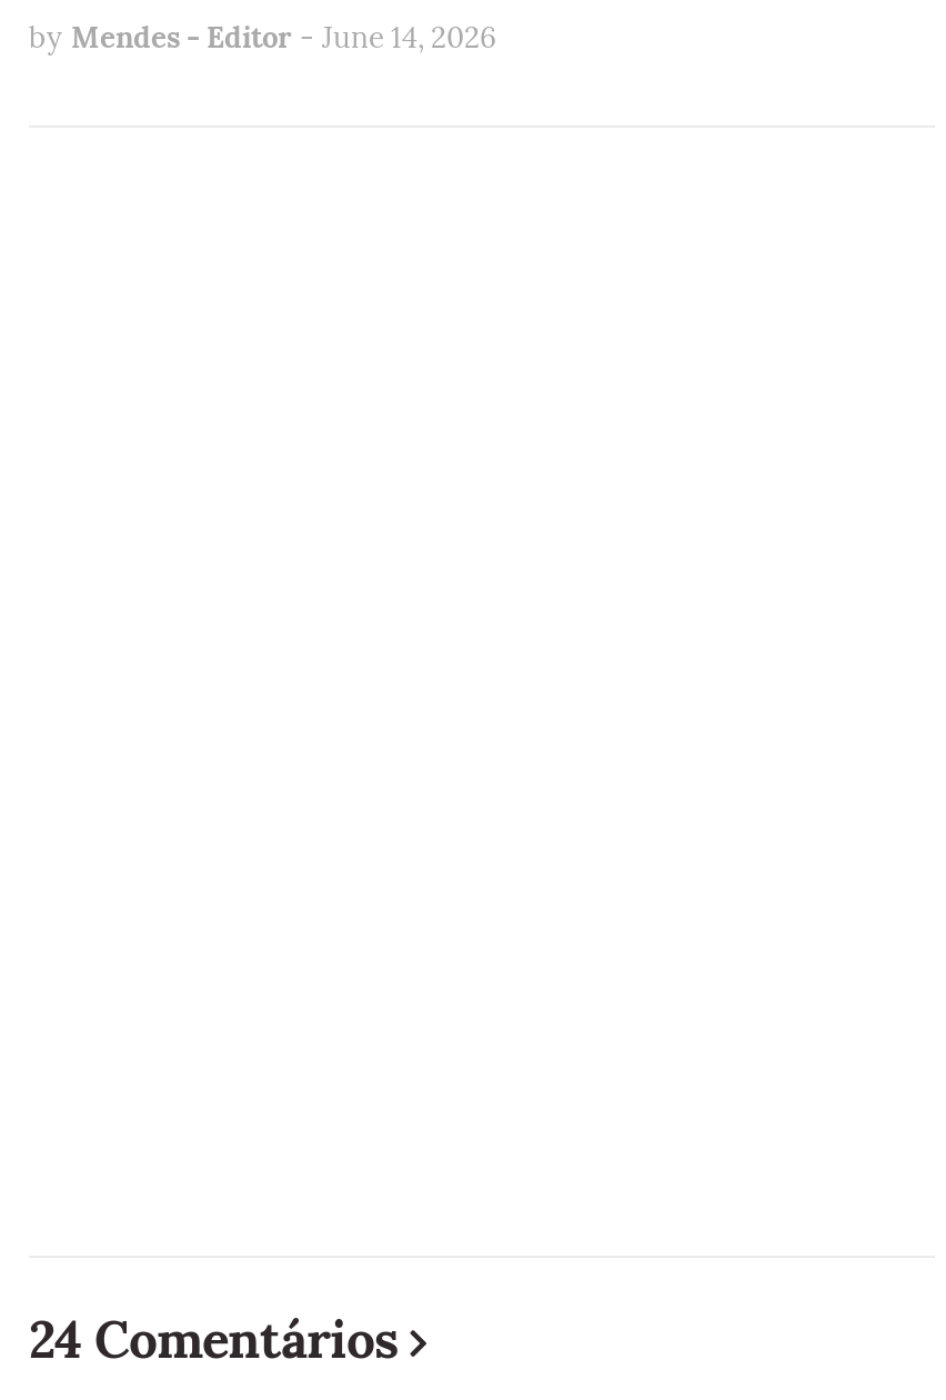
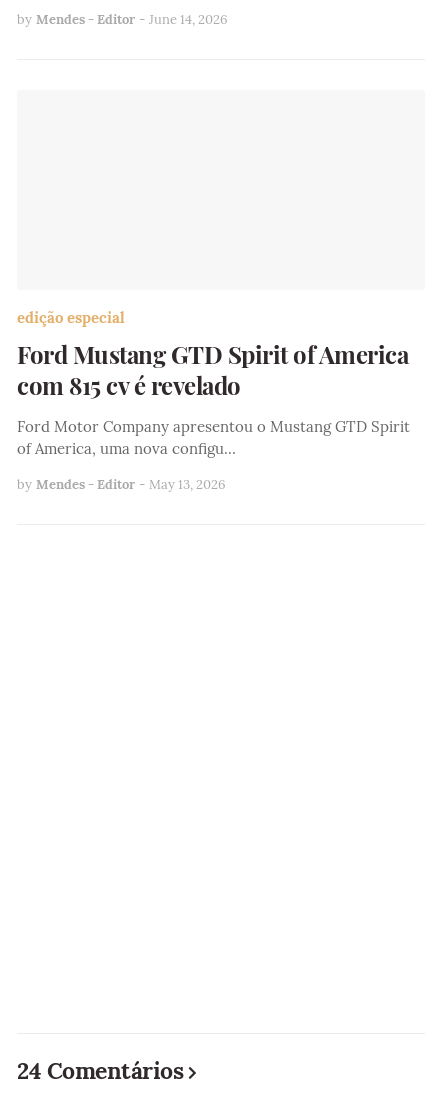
none -> [17,308,410,493] edição especial | Ford Mustang GTD Spirit of America | com 815 cv é revelado | Ford Motor Company apresentou o Mustang GTD Spirit | of America, uma nova configu… | by Mendes - Editor - May 13, 2026

